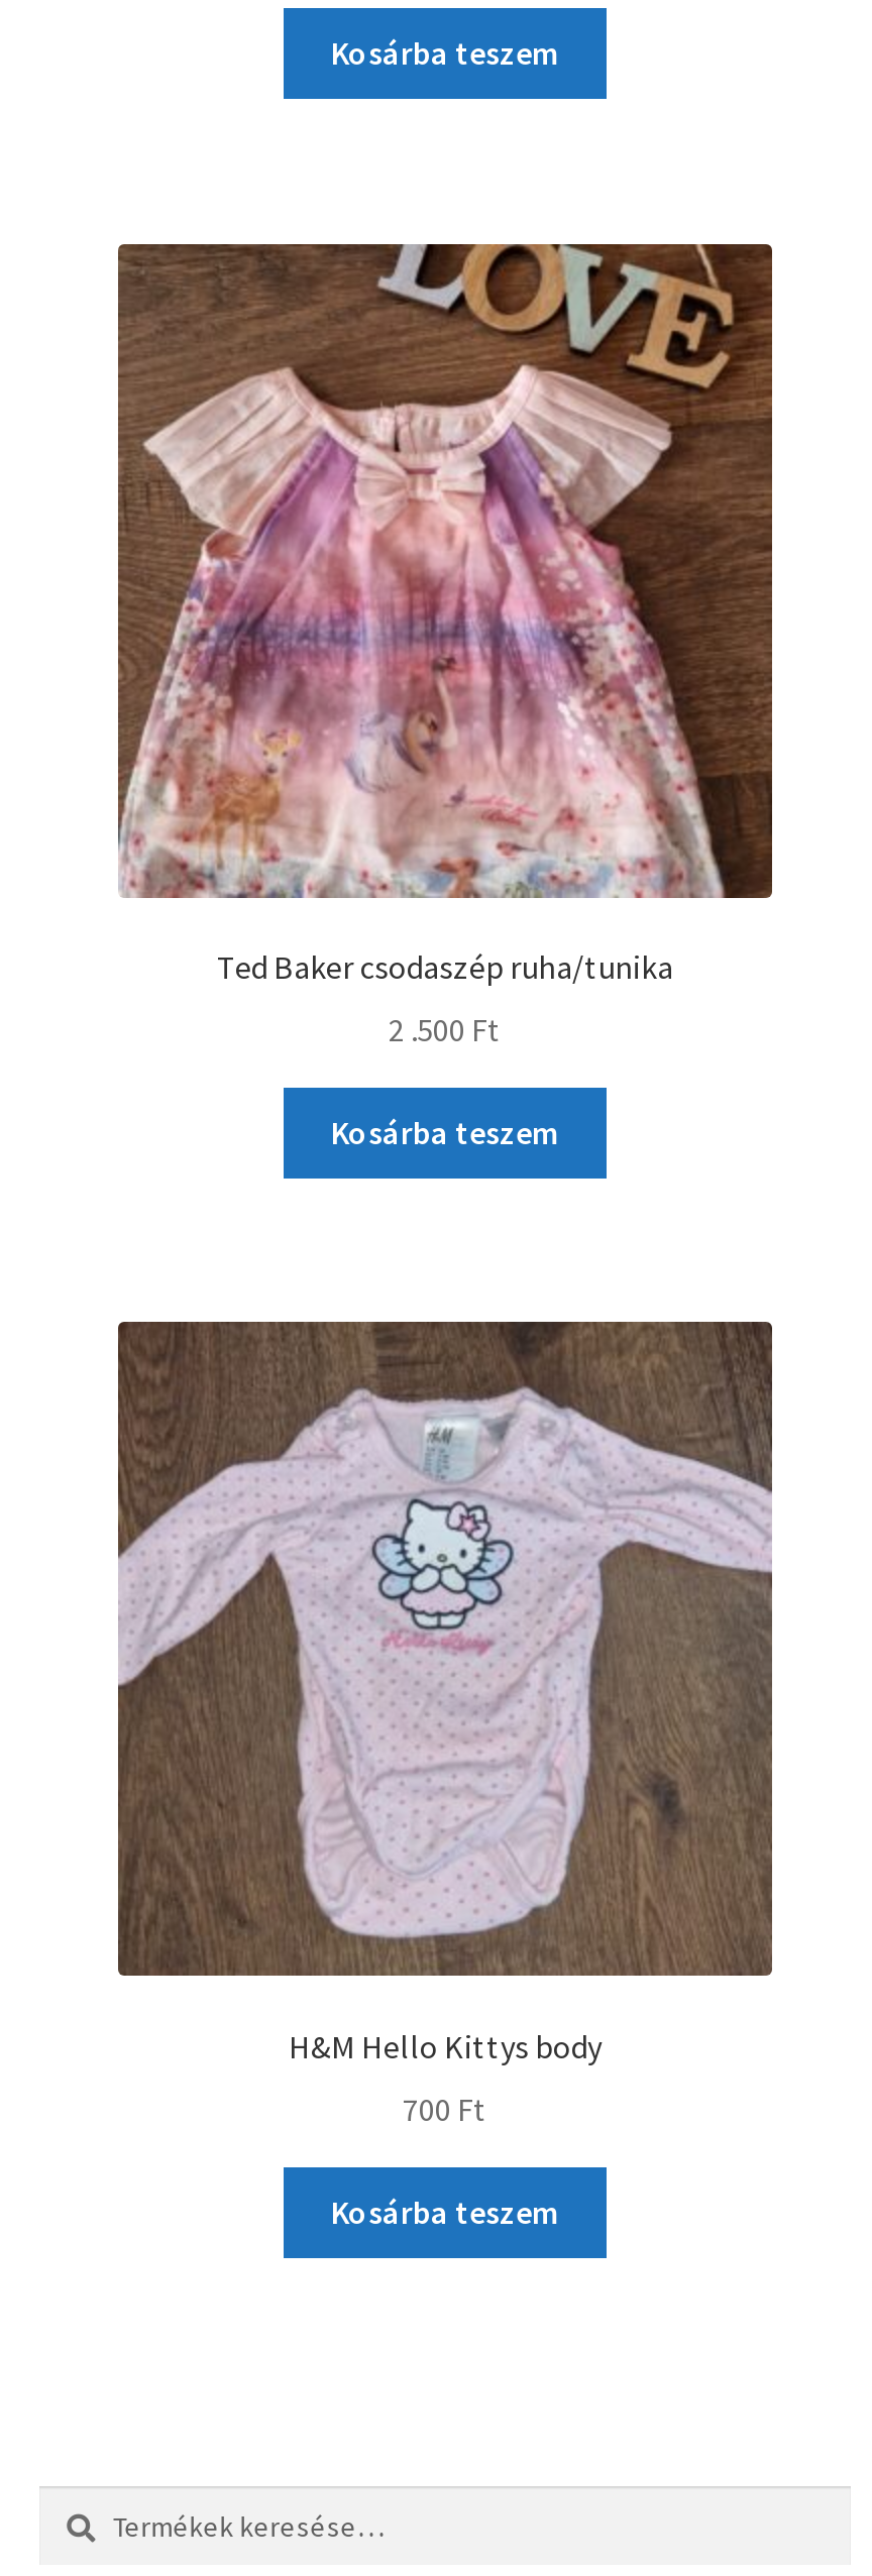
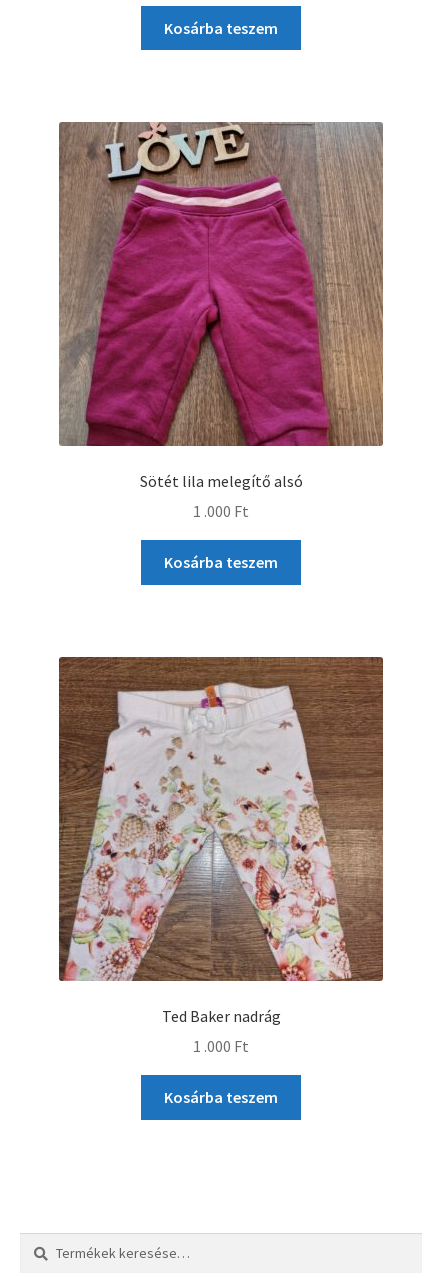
[120,243,774,987] [image] | Ted Baker csodaszép ruha/tunika -> [59,122,384,491] [image] | Sötét lila melegítő alsó
[389,1009,502,1049] 2 .500 Ft -> [193,501,249,521] 1 .000 Ft
[118,1321,772,2067] [image] | H&M Hello Kittys body -> [58,656,384,1026] [image] | Ted Baker nadrág
[403,2088,487,2128] 700 Ft -> [193,1036,249,1056] 1 .000 Ft

